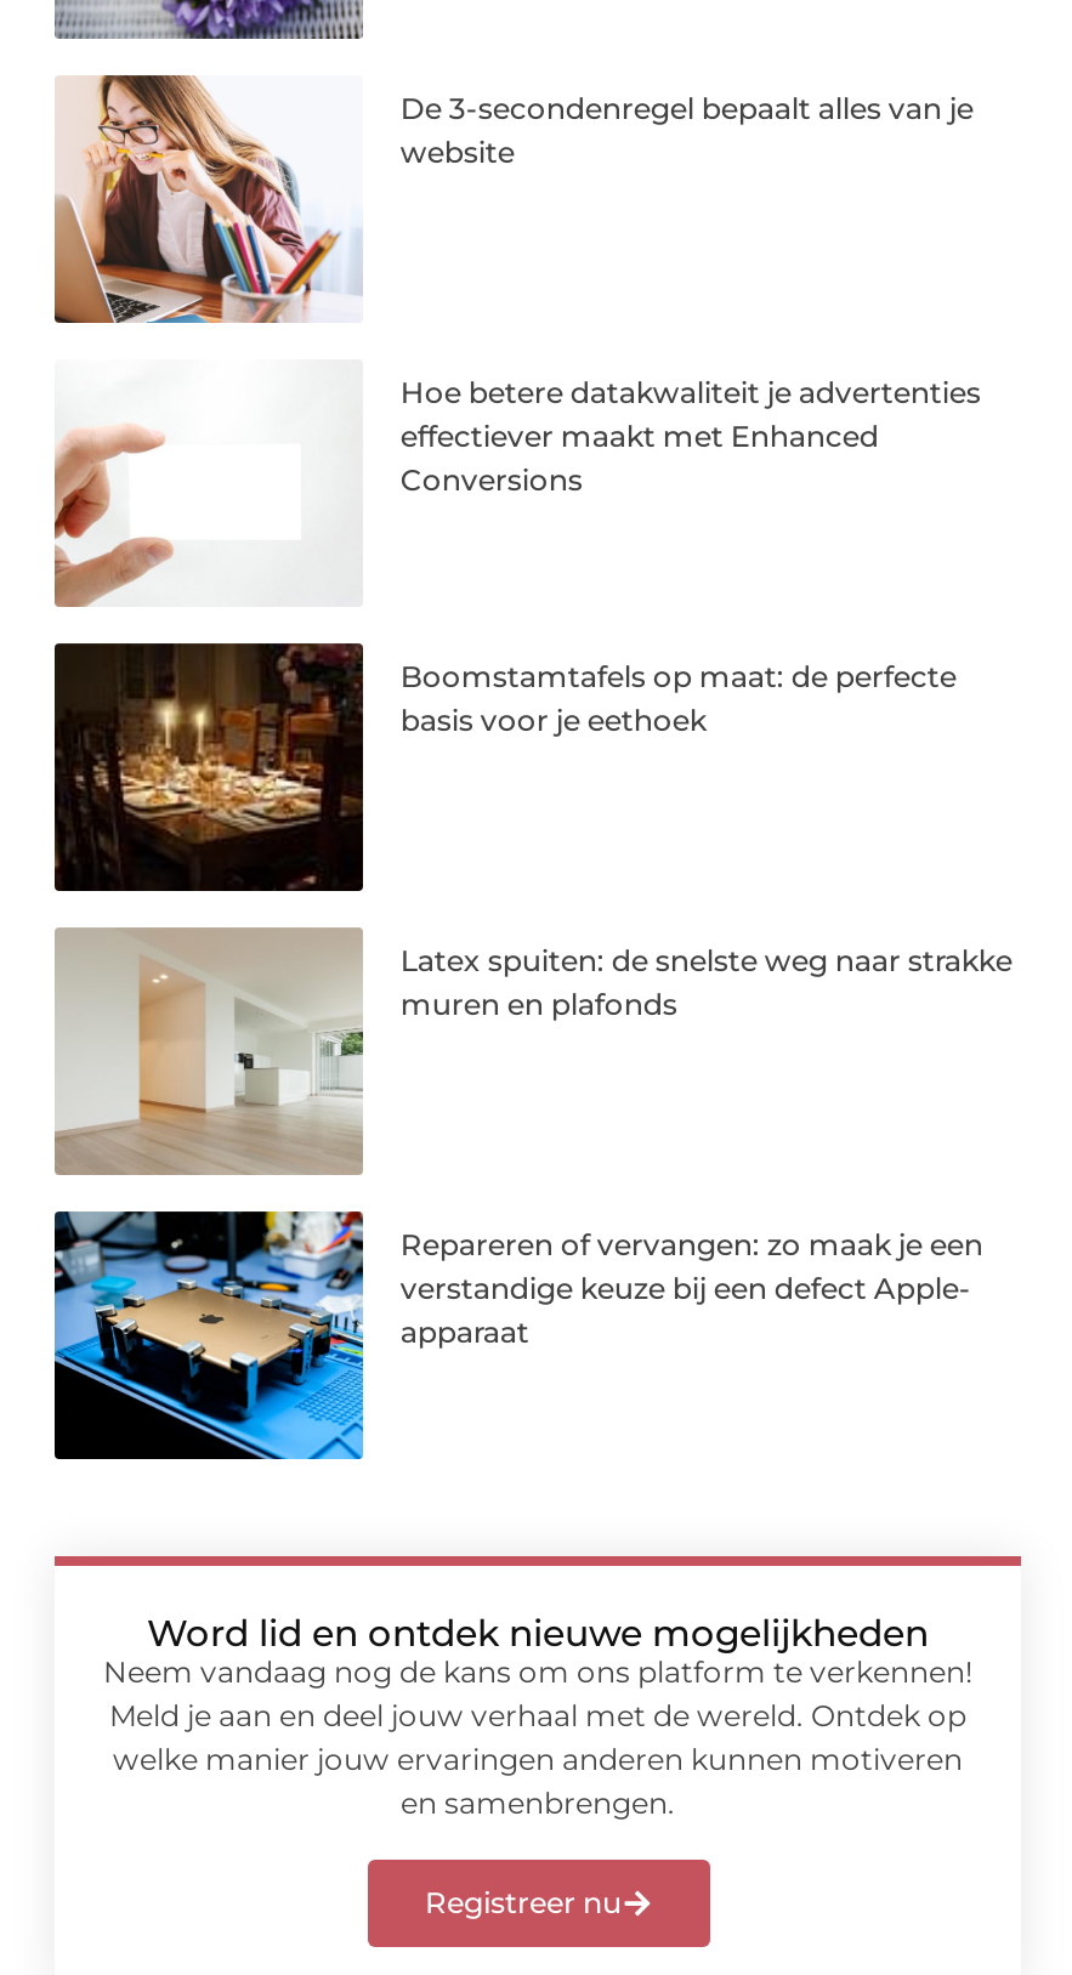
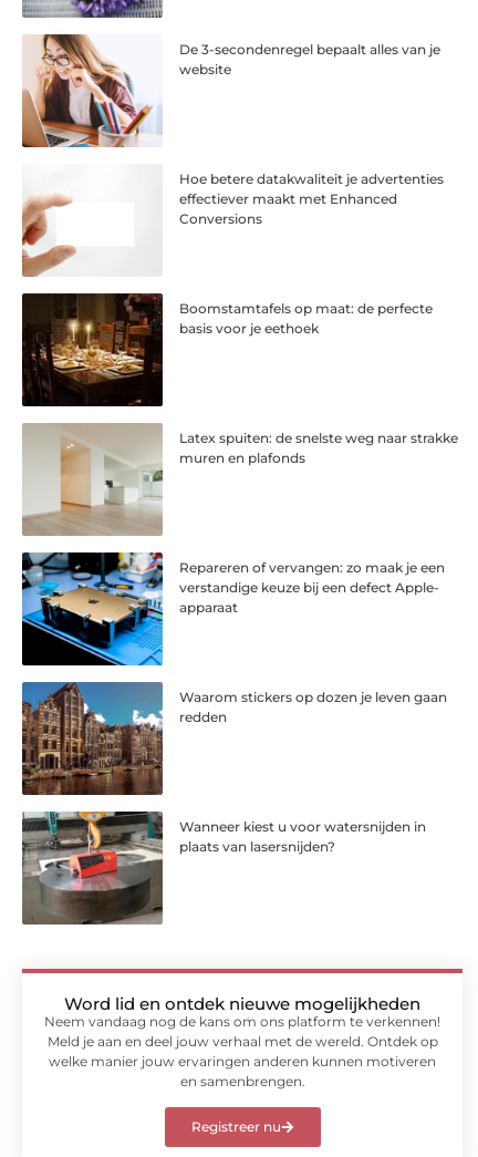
none -> [21,681,447,795] [image] | Waarom stickers op dozen je leven gaan | redden
none -> [21,810,426,926] [image] | Wanneer kiest u voor watersnijden in | plaats van lasersnijden?

